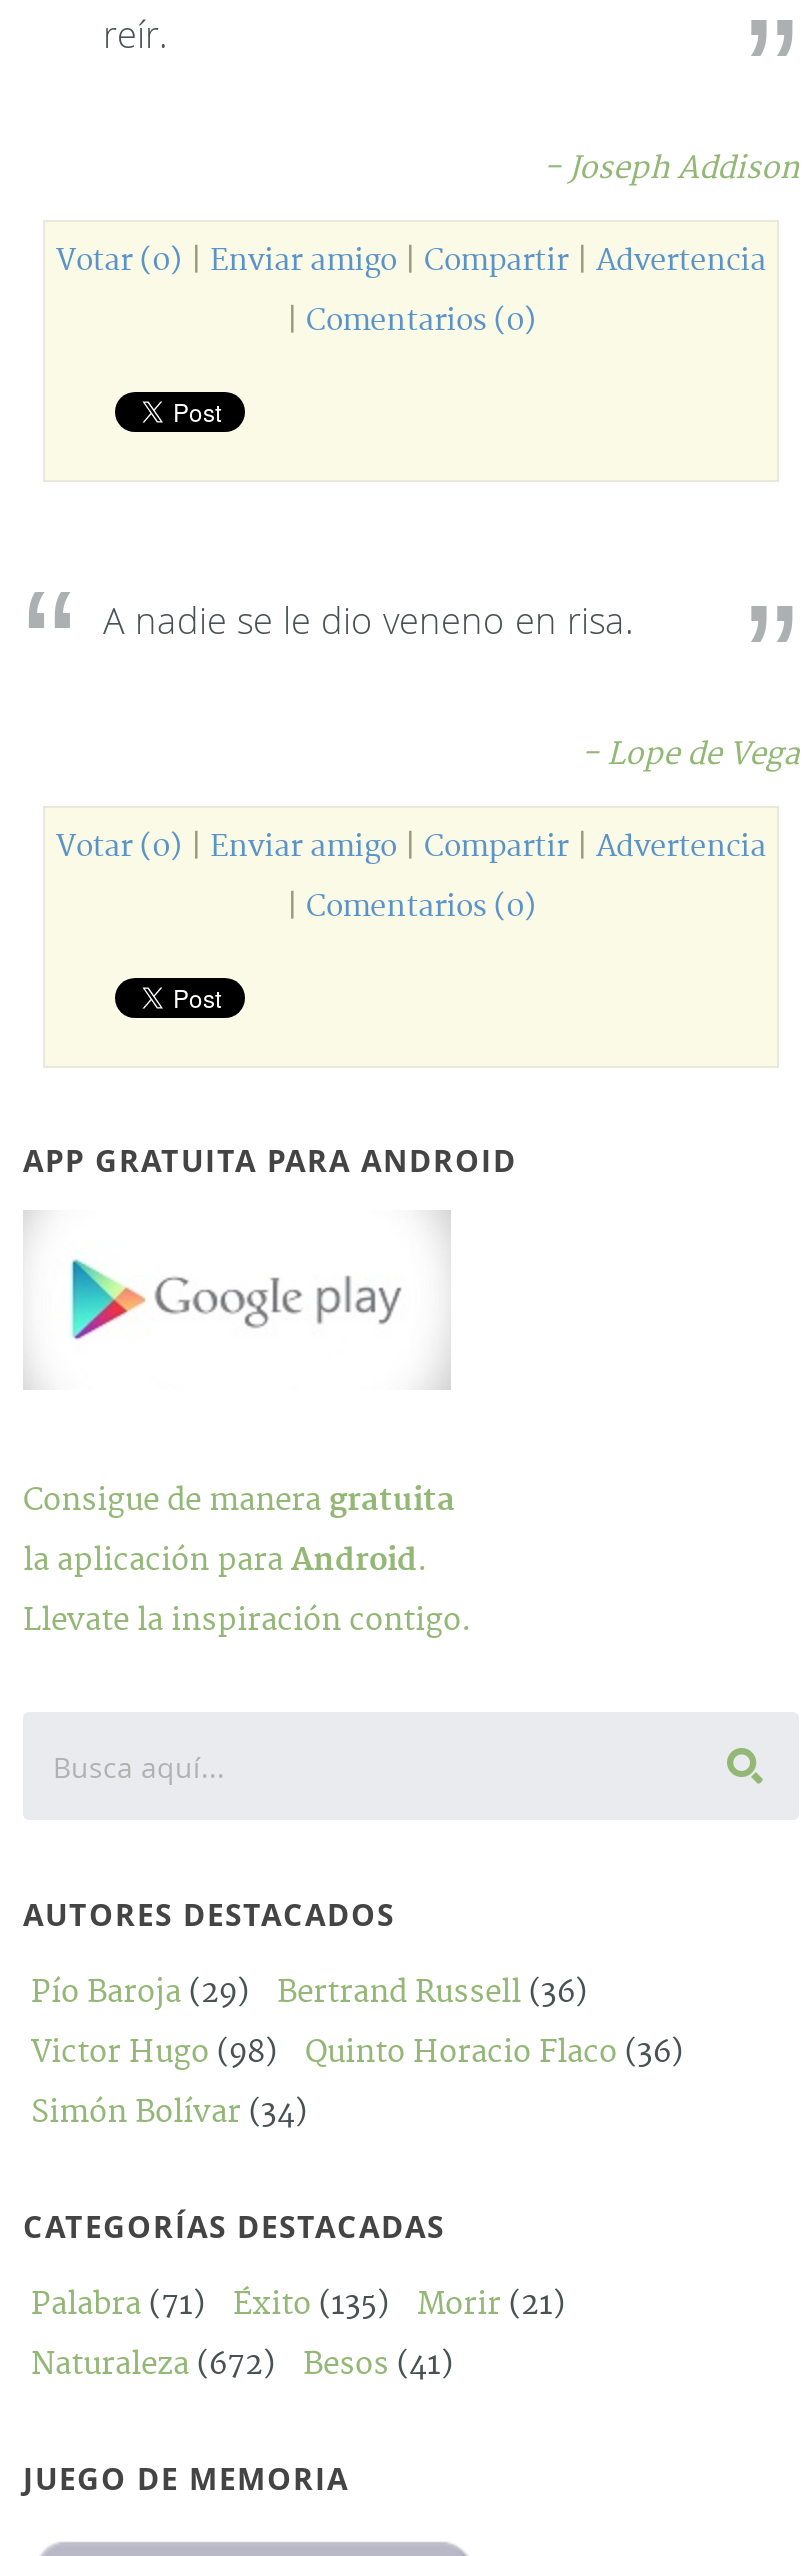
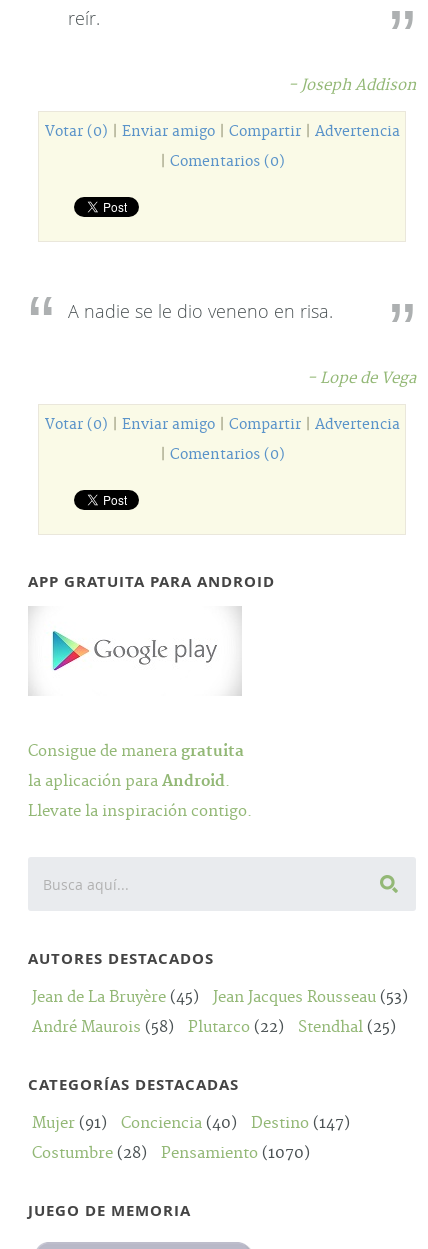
[31,1974,683,2132] Pío Baroja (29) | Bertrand Russell (36) | Victor Hugo (98) | Quinto Horacio Flaco (36) | Simón Bolívar (34) -> [32,988,408,1037] Jean de La Bruyère (45) | Jean Jacques Rousseau (53) | André Maurois (58) | Plutarco (22) | Stendhal (25)
[31,2286,565,2324] Palabra (71) | Éxito (135) | Morir (21) -> [32,1114,350,1133] Mujer (91) | Conciencia (40) | Destino (147)
[31,2346,453,2384] Naturaleza (672) | Besos (41) -> [32,1144,310,1163] Costumbre (28) | Pensamiento (1070)

